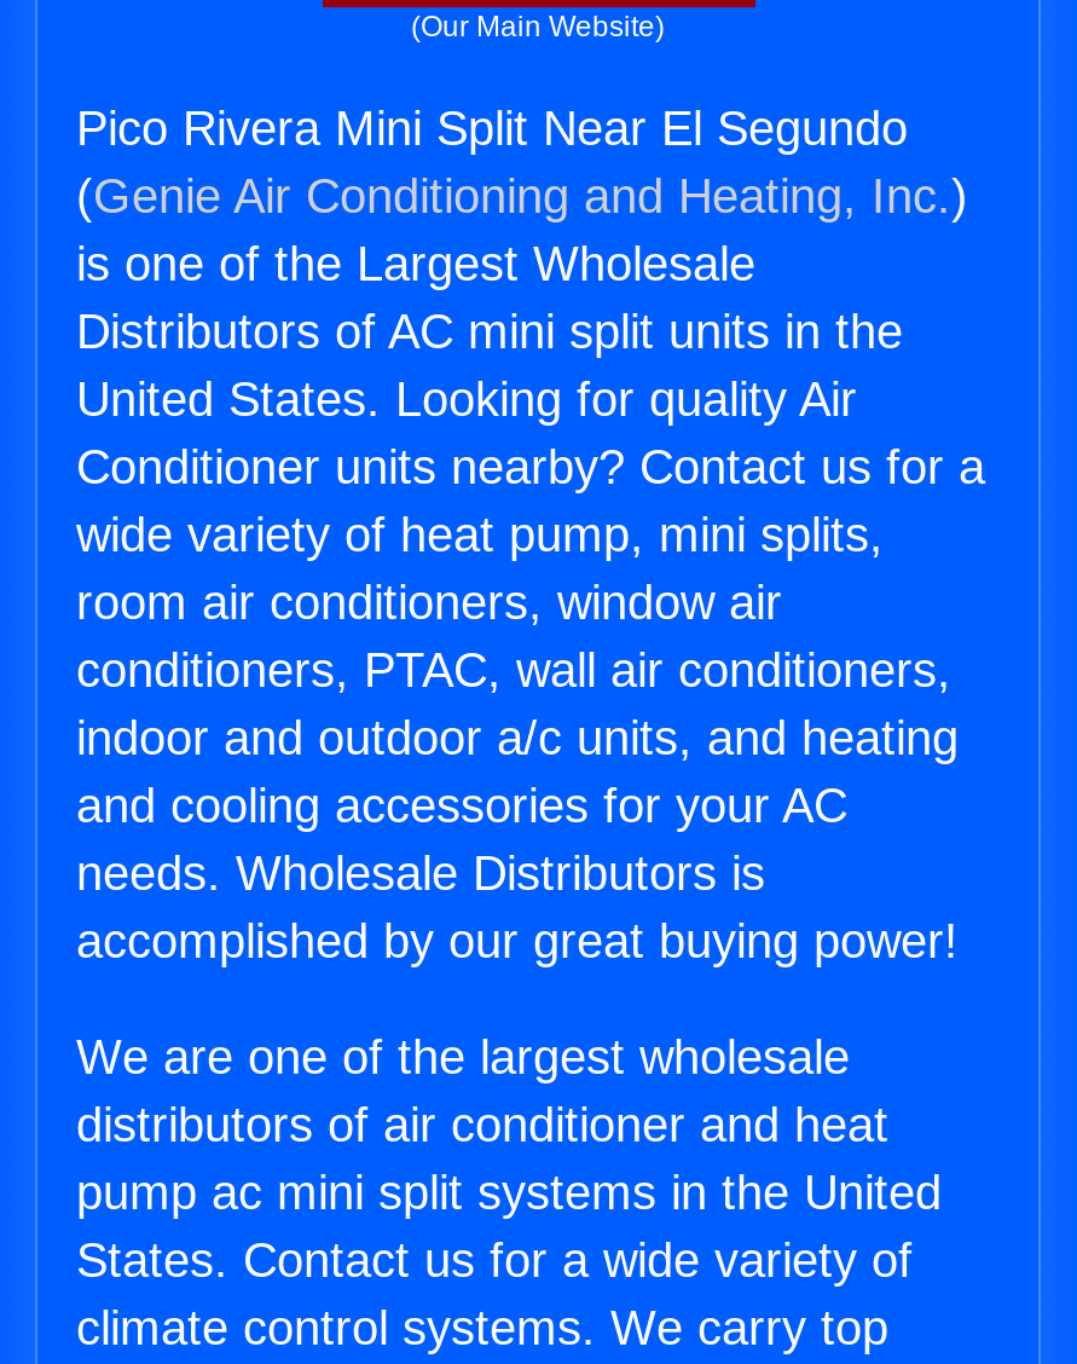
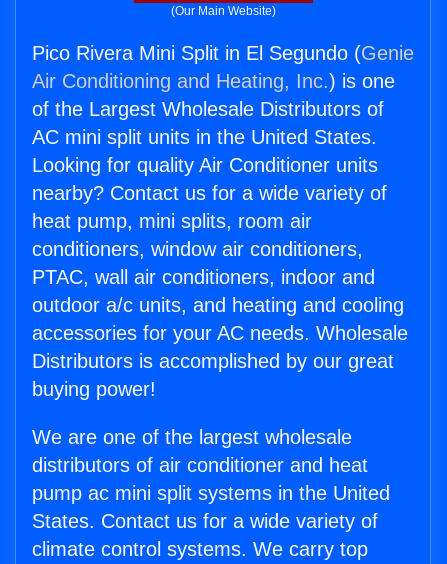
[76,102,985,967] Pico Rivera Mini Split Near El Segundo | (Genie Air Conditioning and Heating, Inc.) | is one of the Largest Wholesale | Distributors of AC mini split units in the | United States. Looking for quality Air | Conditioner units nearby? Contact us for a | wide variety of heat pump, mini splits, | room air conditioners, window air | conditioners, PTAC, wall air conditioners, | indoor and outdoor a/c units, and heating | and cooling accessories for your AC | needs. Wholesale Distributors is | accomplished by our great buying power! -> [32,42,414,400] Pico Rivera Mini Split in El Segundo (Genie | Air Conditioning and Heating, Inc.) is one | of the Largest Wholesale Distributors of | AC mini split units in the United States. | Looking for quality Air Conditioner units | nearby? Contact us for a wide variety of | heat pump, mini splits, room air | conditioners, window air conditioners, | PTAC, wall air conditioners, indoor and | outdoor a/c units, and heating and cooling | accessories for your AC needs. Wholesale | Distributors is accomplished by our great | buying power!

